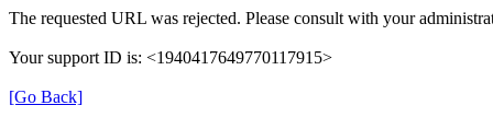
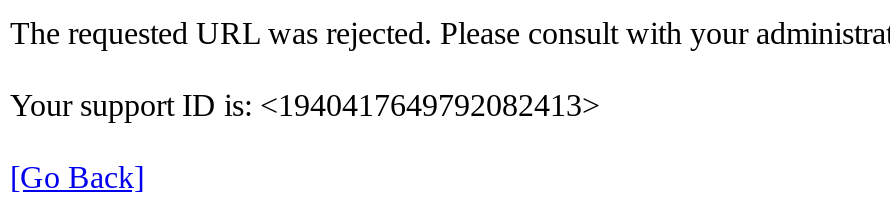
[9,48,332,67] Your support ID is: <1940417649770117915> -> [10,88,600,122] Your support ID is: <1940417649792082413>

